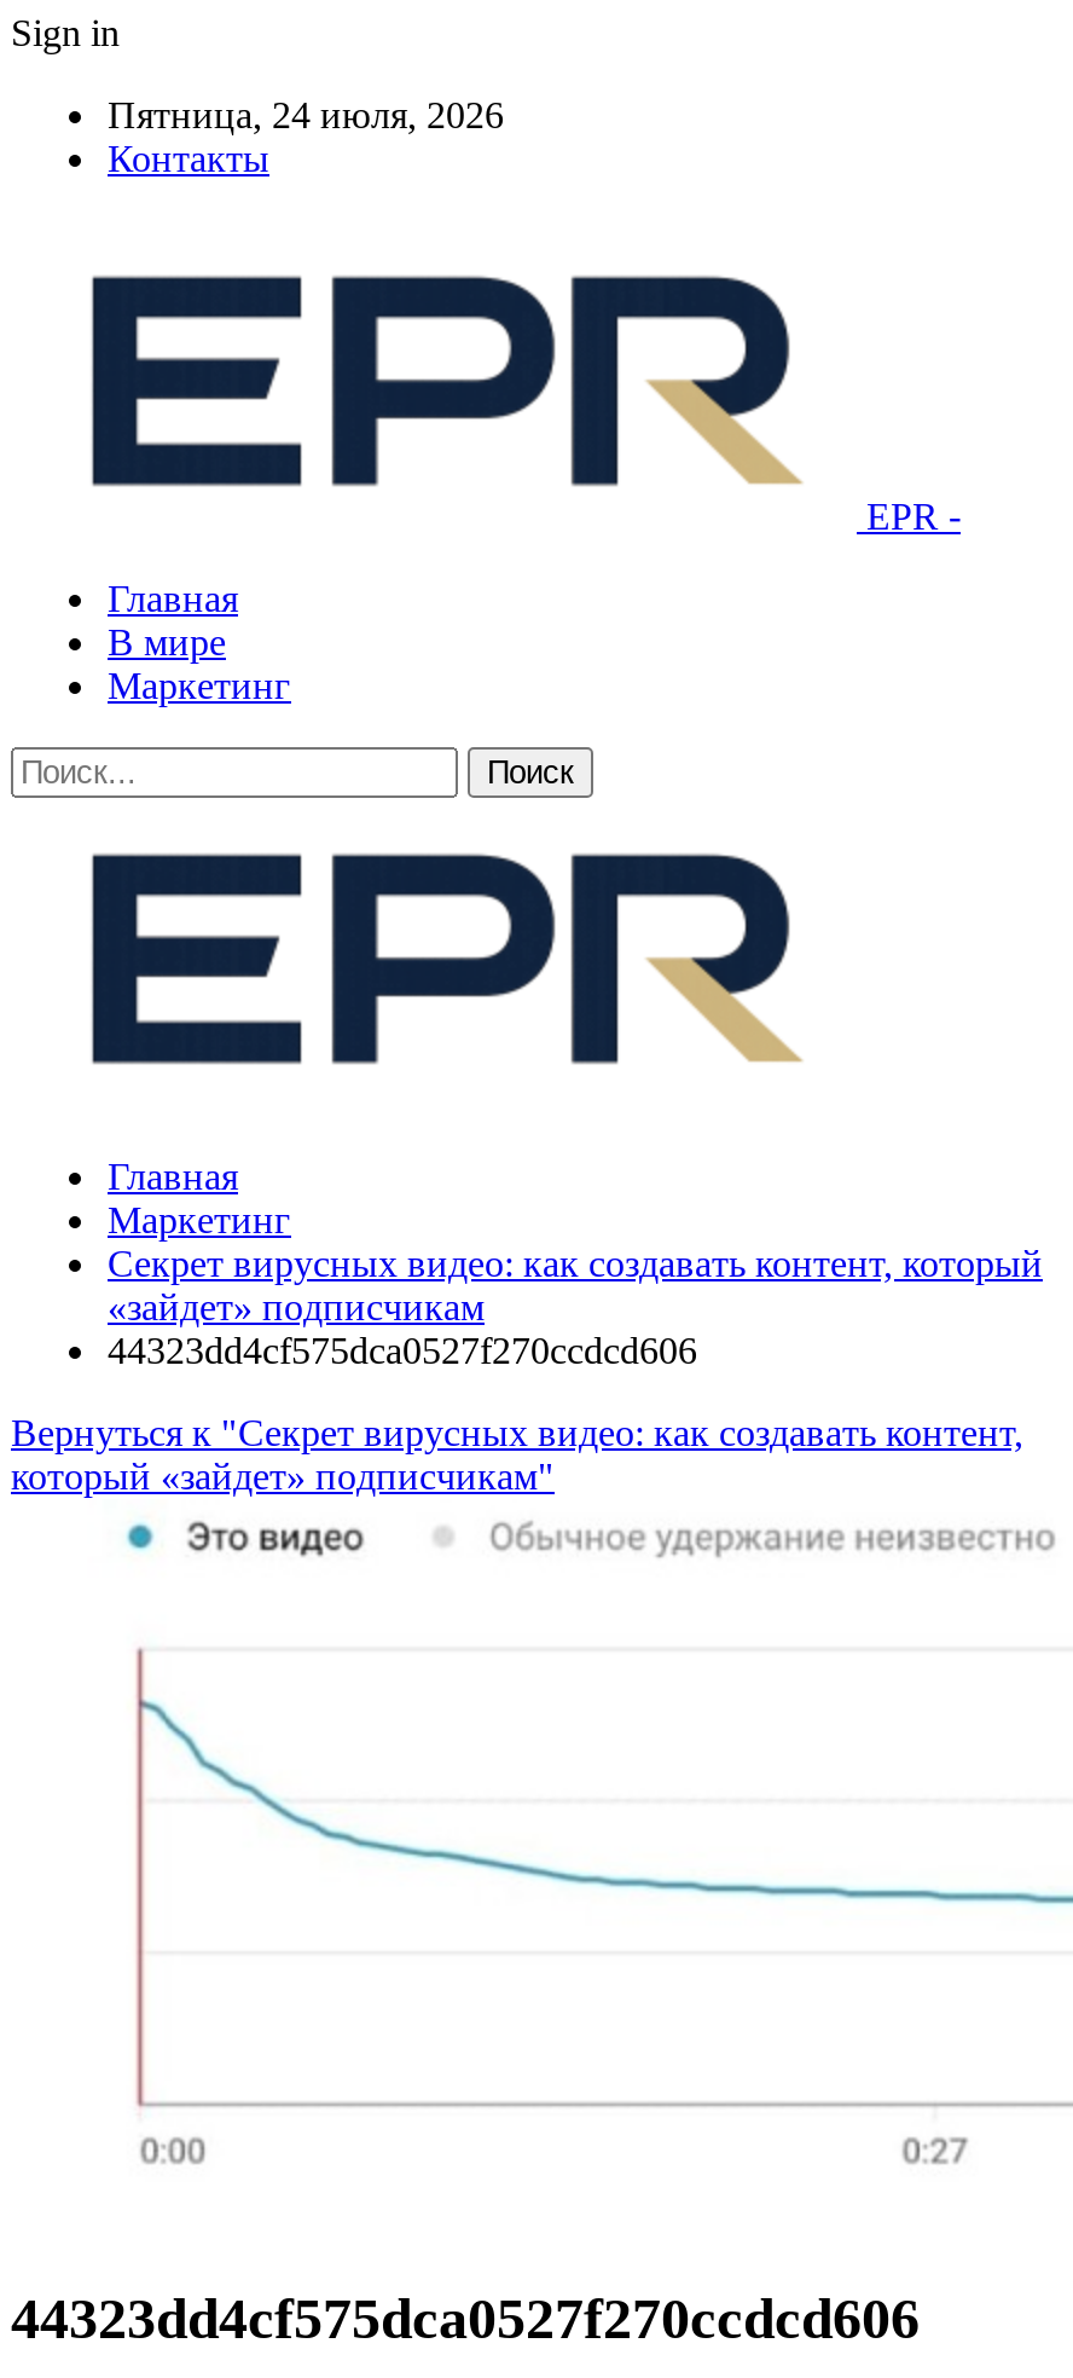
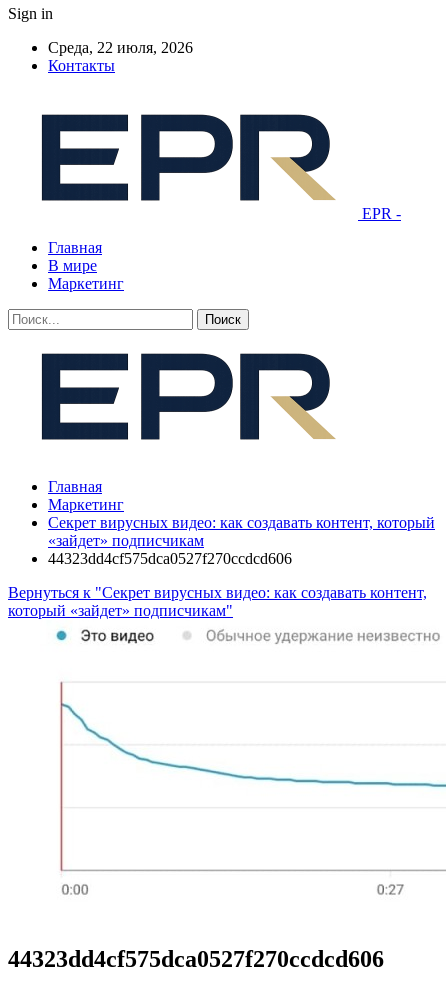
[108,94,504,135] Пятница, 24 июля, 2026 -> [48,39,193,56] Среда, 22 июля, 2026

